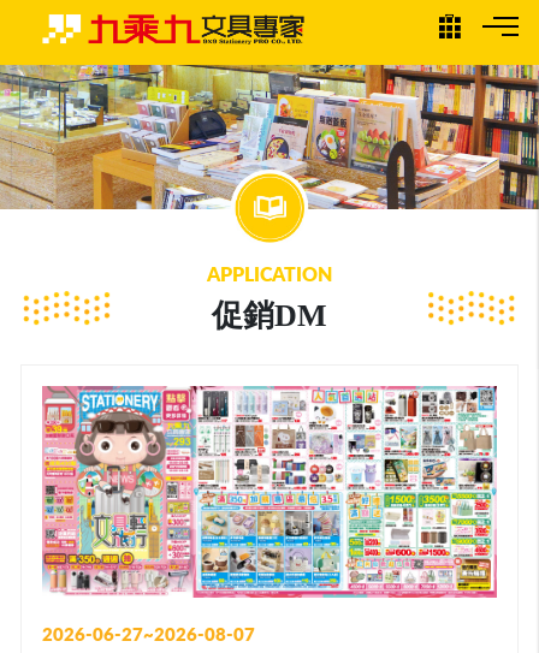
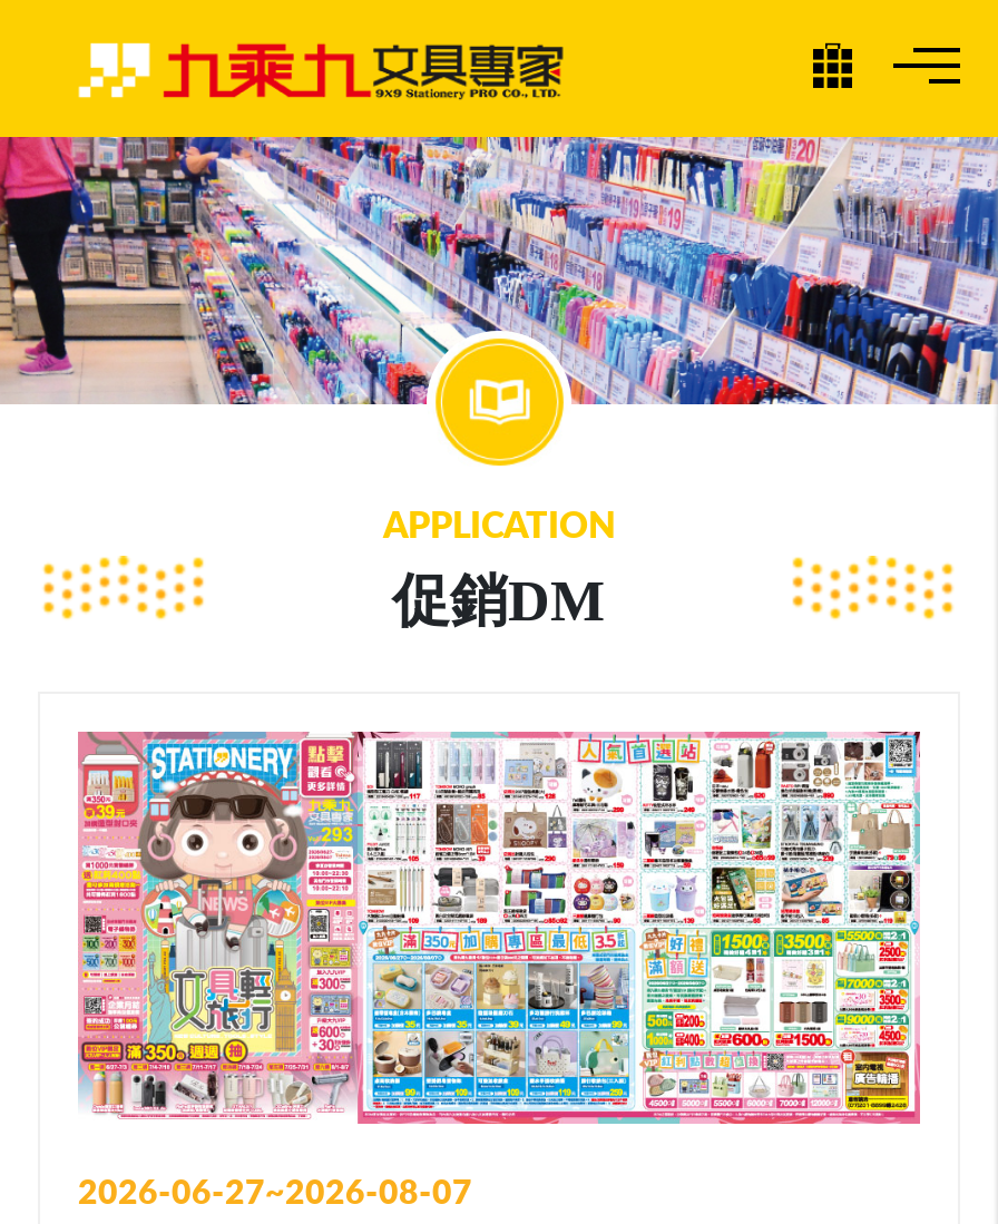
[4,64,535,210] [image] -> [7,135,991,407] [image]

